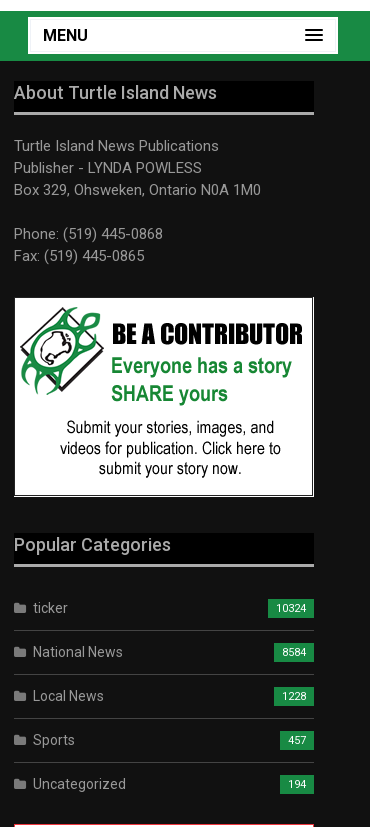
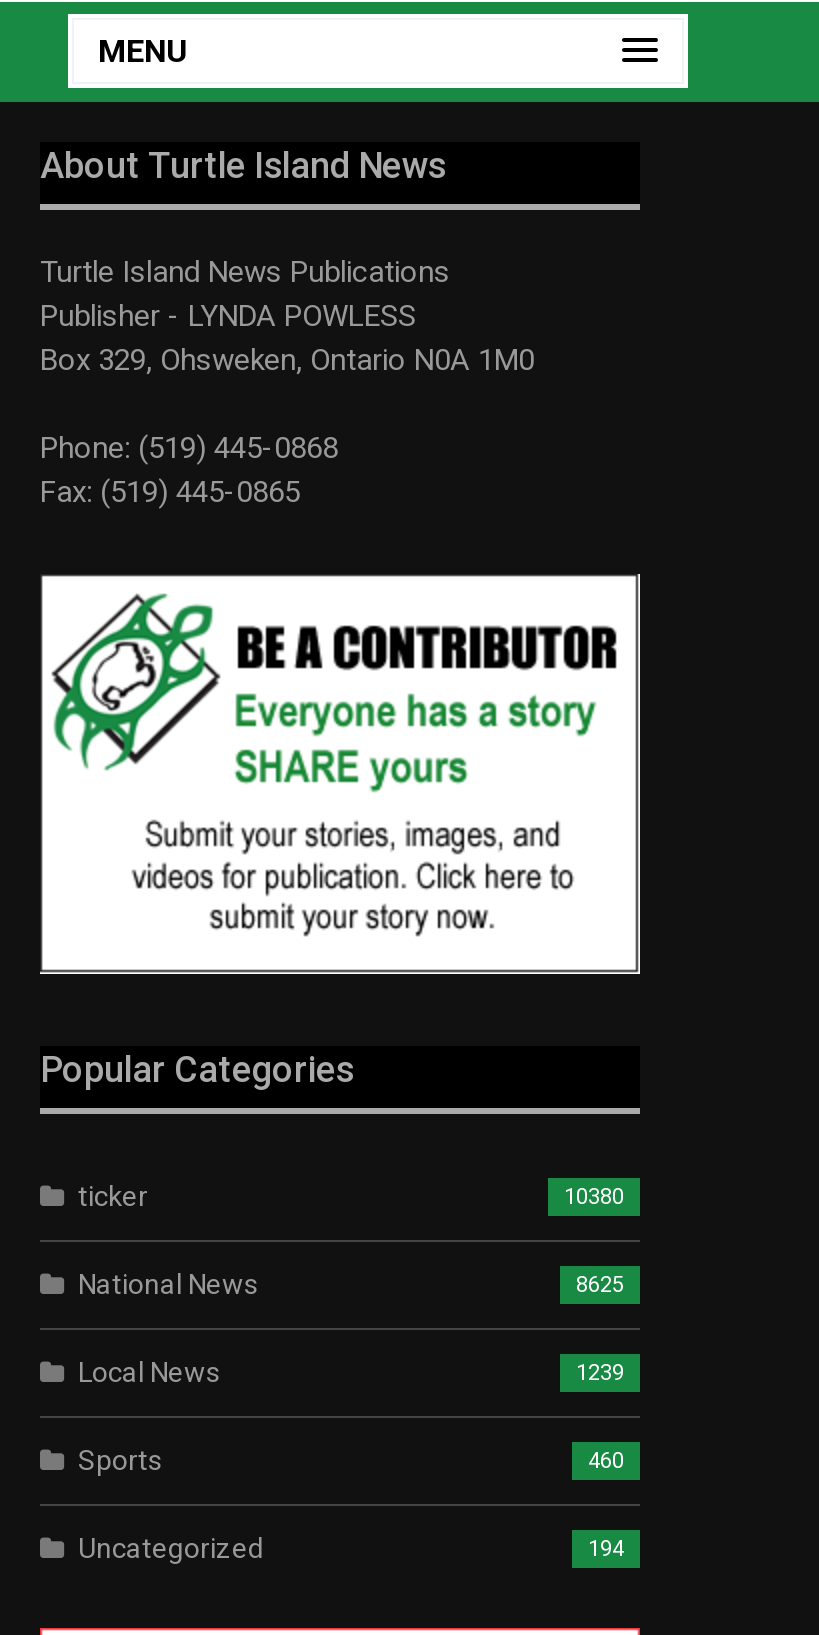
[276,602,306,615] 10324 -> [564,1184,624,1210] 10380
[282,646,306,659] 8584 -> [576,1272,624,1298] 8625
[282,690,306,703] 1228 -> [576,1360,624,1386] 1239
[288,734,306,747] 457 -> [588,1448,624,1474] 460

